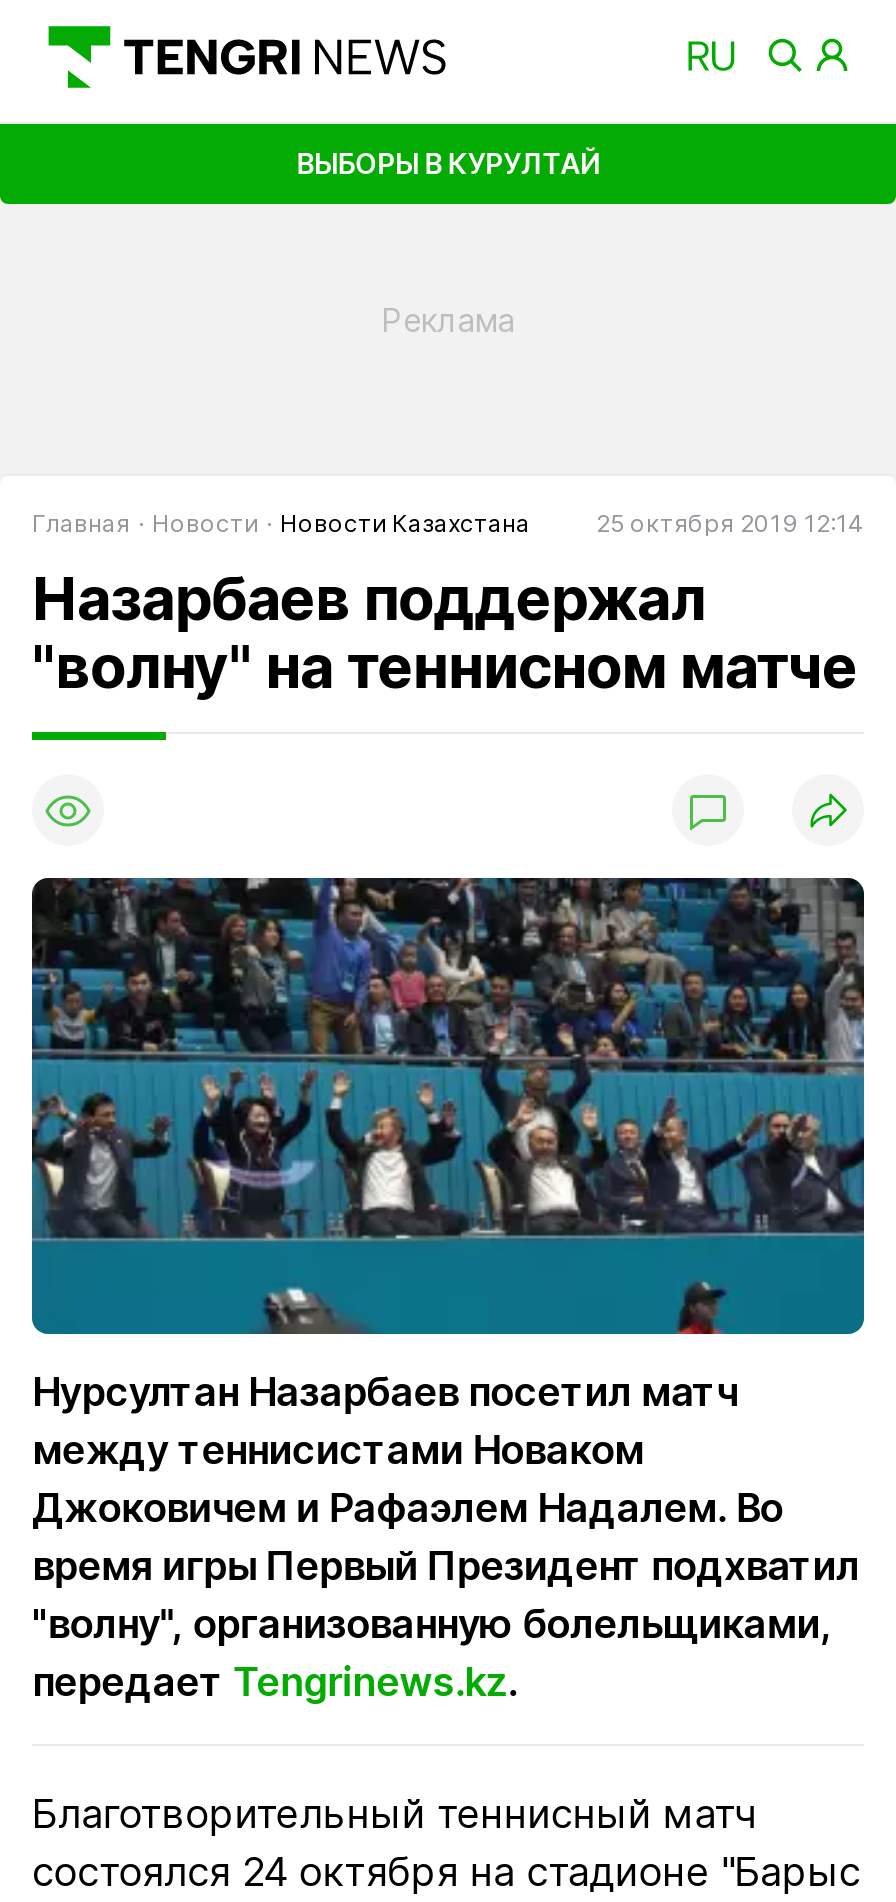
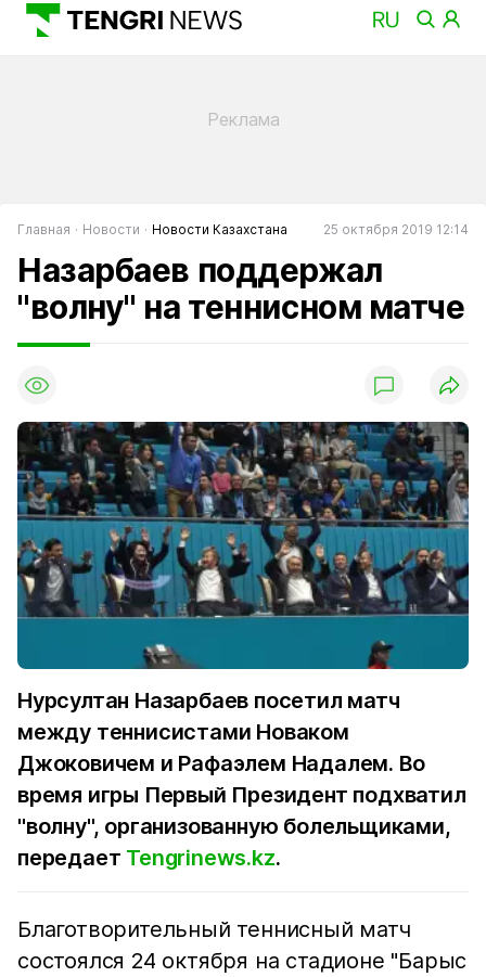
[296,145,600,179] ВЫБОРЫ В КУРУЛТАЙ -> none

